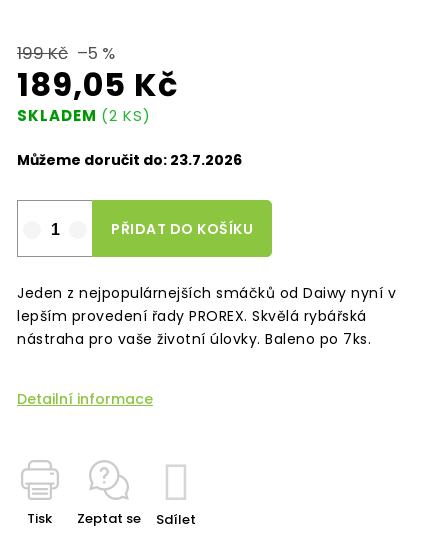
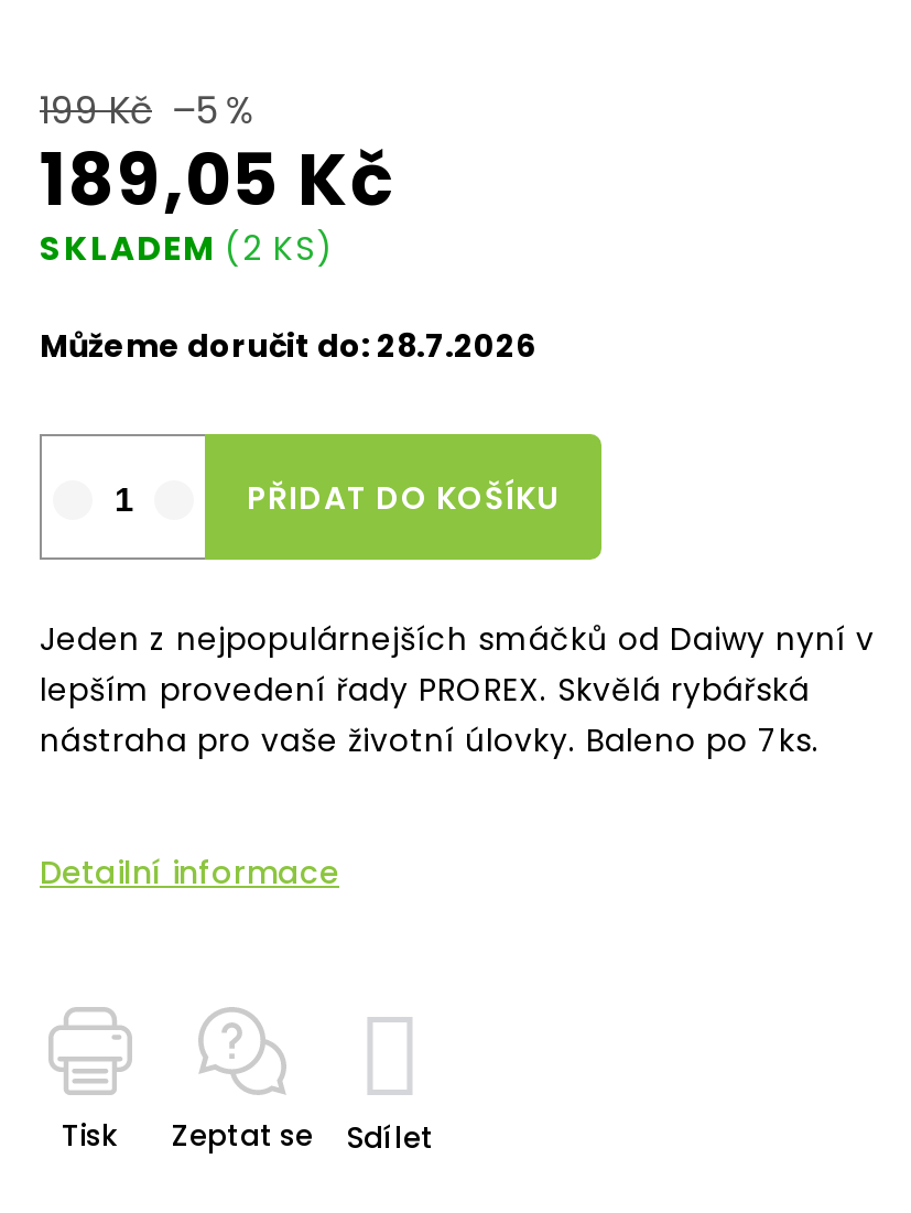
[17,150,242,170] Můžeme doručit do: 23.7.2026 -> [40,324,535,368] Můžeme doručit do: 28.7.2026

